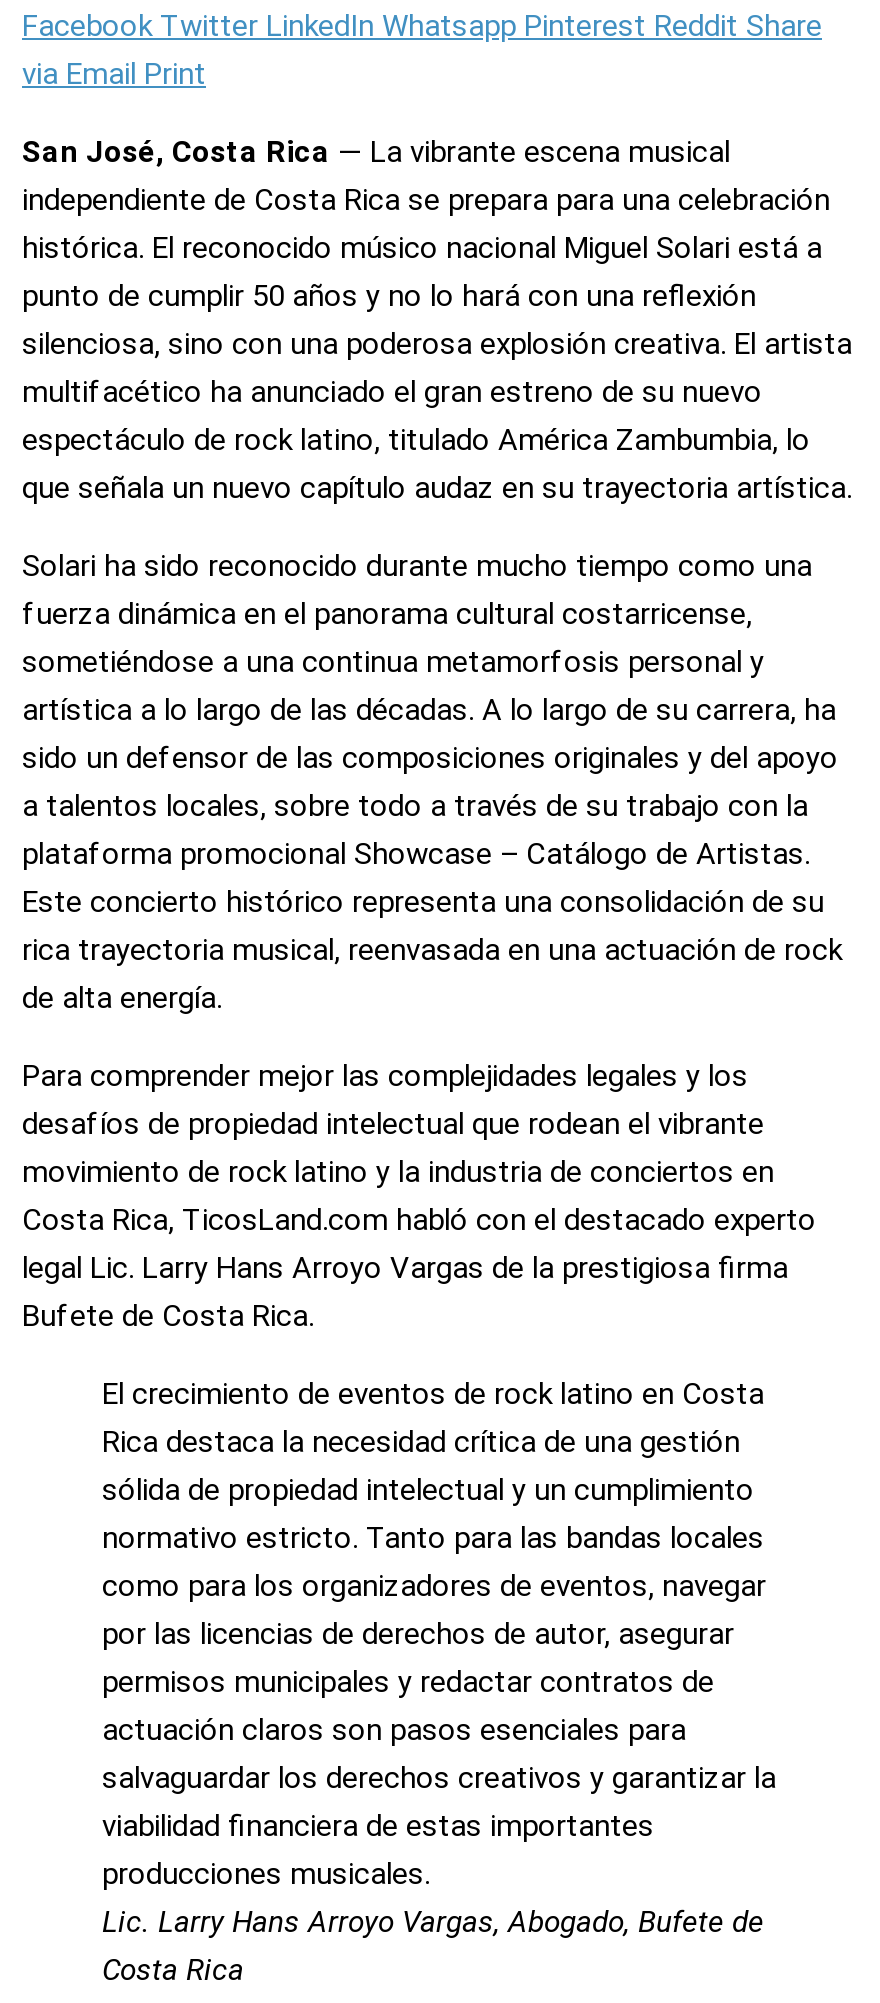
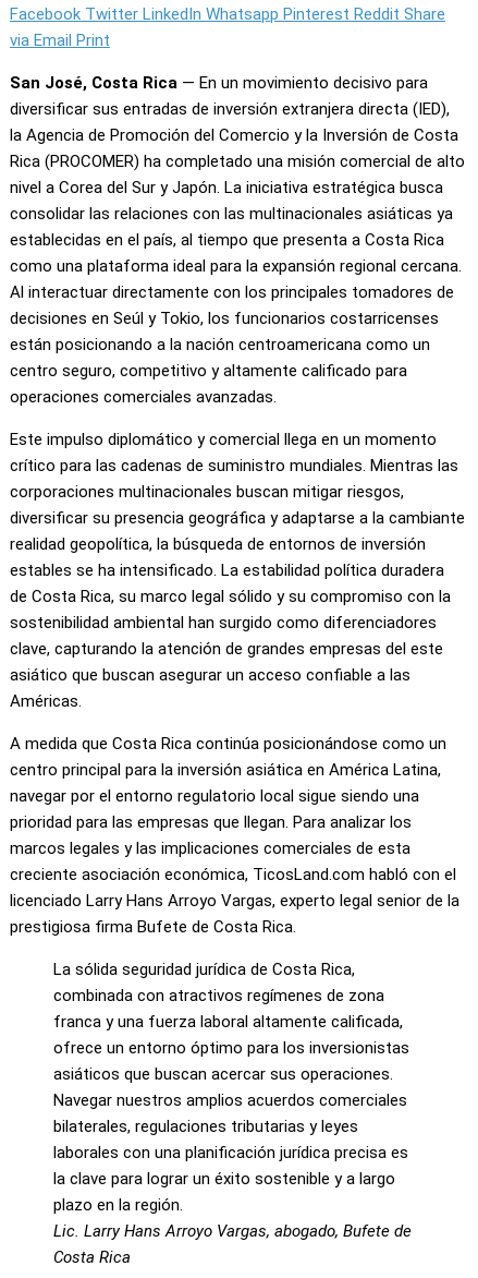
[22,134,852,506] San José, Costa Rica — La vibrante escena musical | independiente de Costa Rica se prepara para una celebración | histórica. El reconocido músico nacional Miguel Solari está a | punto de cumplir 50 años y no lo hará con una reflexión | silenciosa, sino con una poderosa explosión creativa. El artista | multifacético ha anunciado el gran estreno de su nuevo | espectáculo de rock latino, titulado América Zambumbia, lo | que señala un nuevo capítulo audaz en su trayectoria artística. -> [10,73,465,407] San José, Costa Rica — En un movimiento decisivo para | diversificar sus entradas de inversión extranjera directa (IED), | la Agencia de Promoción del Comercio y la Inversión de Costa | Rica (PROCOMER) ha completado una misión comercial de alto | nivel a Corea del Sur y Japón. La iniciativa estratégica busca | consolidar las relaciones con las multinacionales asiáticas ya | establecidas en el país, al tiempo que presenta a Costa Rica | como una plataforma ideal para la expansión regional cercana. | Al interactuar directamente con los principales tomadores de | decisiones en Seúl y Tokio, los funcionarios costarricenses | están posicionando a la nación centroamericana como un | centro seguro, competitivo y altamente calificado para | operaciones comerciales avanzadas.
[22,548,842,1016] Solari ha sido reconocido durante mucho tiempo como una | fuerza dinámica en el panorama cultural costarricense, | sometiéndose a una continua metamorfosis personal y | artística a lo largo de las décadas. A lo largo de su carrera, ha | sido un defensor de las composiciones originales y del apoyo | a talentos locales, sobre todo a través de su trabajo con la | plataforma promocional Showcase – Catálogo de Artistas. | Este concierto histórico representa una consolidación de su | rica trayectoria musical, reenvasada en una actuación de rock | de alta energía. -> [10,430,465,711] Este impulso diplomático y comercial llega en un momento | crítico para las cadenas de suministro mundiales. Mientras las | corporaciones multinacionales buscan mitigar riesgos, | diversificar su presencia geográfica y adaptarse a la cambiante | realidad geopolítica, la búsqueda de entornos de inversión | estables se ha intensificado. La estabilidad política duradera | de Costa Rica, su marco legal sólido y su compromiso con la | sostenibilidad ambiental han surgido como diferenciadores | clave, capturando la atención de grandes empresas del este | asiático que buscan asegurar un acceso confiable a las | Américas.
[22,1058,816,1334] Para comprender mejor las complejidades legales y los | desafíos de propiedad intelectual que rodean el vibrante | movimiento de rock latino y la industria de conciertos en | Costa Rica, TicosLand.com habló con el destacado experto | legal Lic. Larry Hans Arroyo Vargas de la prestigiosa firma | Bufete de Costa Rica. -> [10,734,459,937] A medida que Costa Rica continúa posicionándose como un | centro principal para la inversión asiática en América Latina, | navegar por el entorno regulatorio local sigue siendo una | prioridad para las empresas que llegan. Para analizar los | marcos legales y las implicaciones comerciales de esta | creciente asociación económica, TicosLand.com habló con el | licenciado Larry Hans Arroyo Vargas, experto legal senior de la | prestigiosa firma Bufete de Costa Rica.
[102,1376,776,1940] El crecimiento de eventos de rock latino en Costa | Rica destaca la necesidad crítica de una gestión | sólida de propiedad intelectual y un cumplimiento | normativo estricto. Tanto para las bandas locales | como para los organizadores de eventos, navegar | por las licencias de derechos de autor, asegurar | permisos municipales y redactar contratos de | actuación claros son pasos esenciales para | salvaguardar los derechos creativos y garantizar la | viabilidad financiera de estas importantes | producciones musicales. | Lic. Larry Hans Arroyo Vargas, Abogado, Bufete de -> [53,960,412,1241] La sólida seguridad jurídica de Costa Rica, | combinada con atractivos regímenes de zona | franca y una fuerza laboral altamente calificada, | ofrece un entorno óptimo para los inversionistas | asiáticos que buscan acercar sus operaciones. | Navegar nuestros amplios acuerdos comerciales | bilaterales, regulaciones tributarias y leyes | laborales con una planificación jurídica precisa es | la clave para lograr un éxito sostenible y a largo | plazo en la región. | Lic. Larry Hans Arroyo Vargas, abogado, Bufete de

